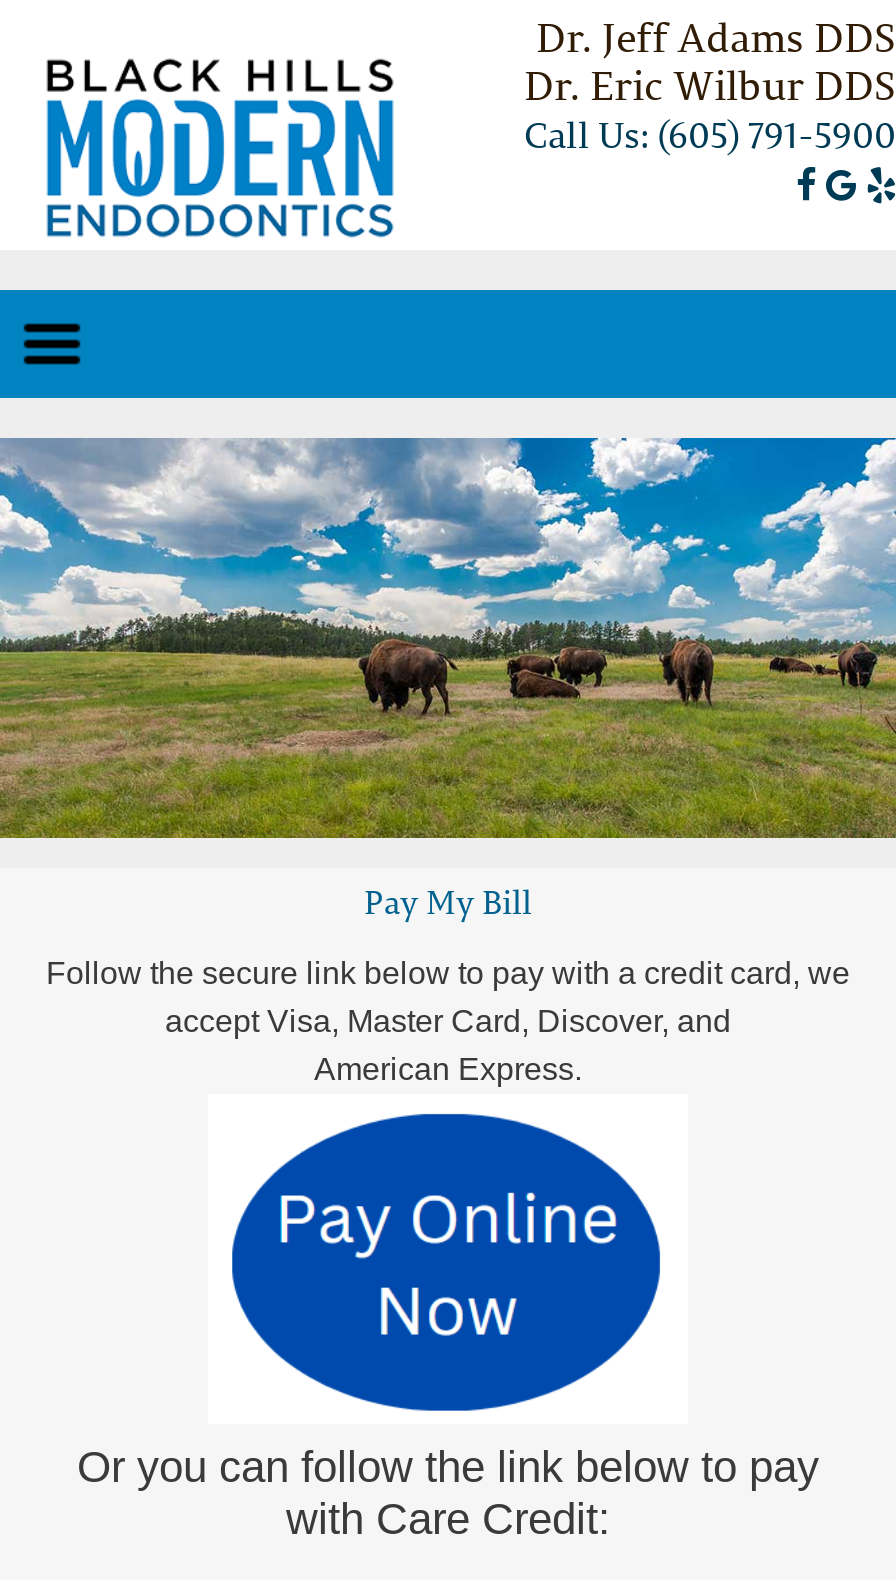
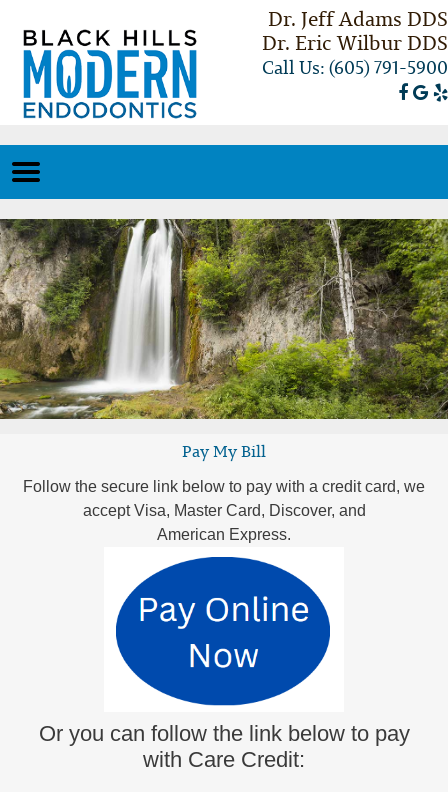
[6,436,890,838] [image] -> [3,218,445,419] [image]

